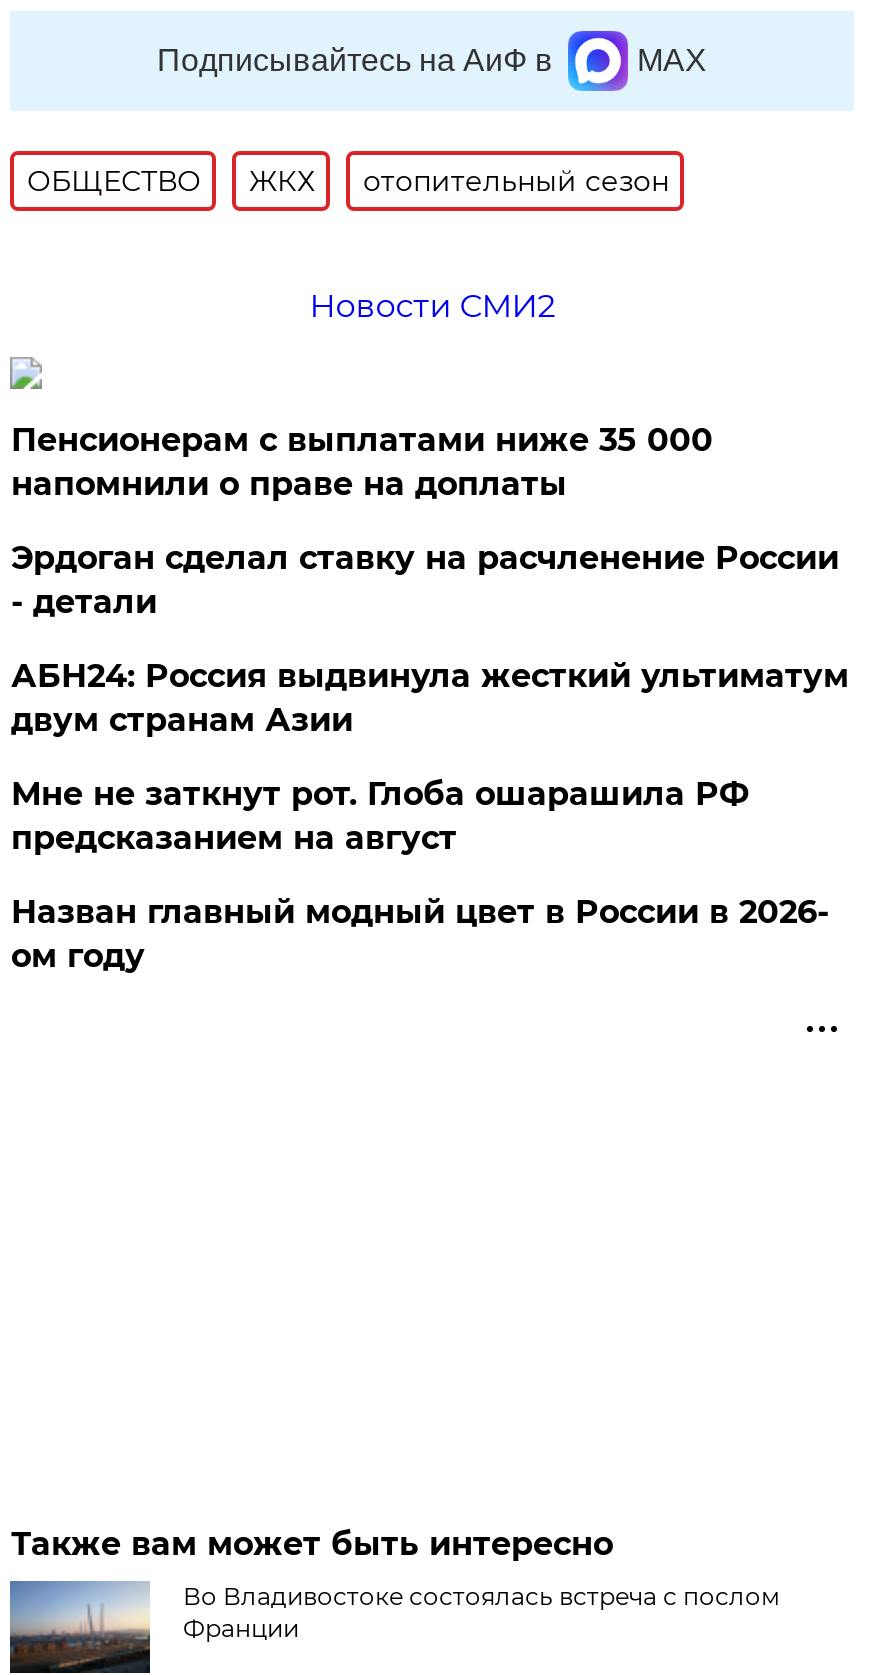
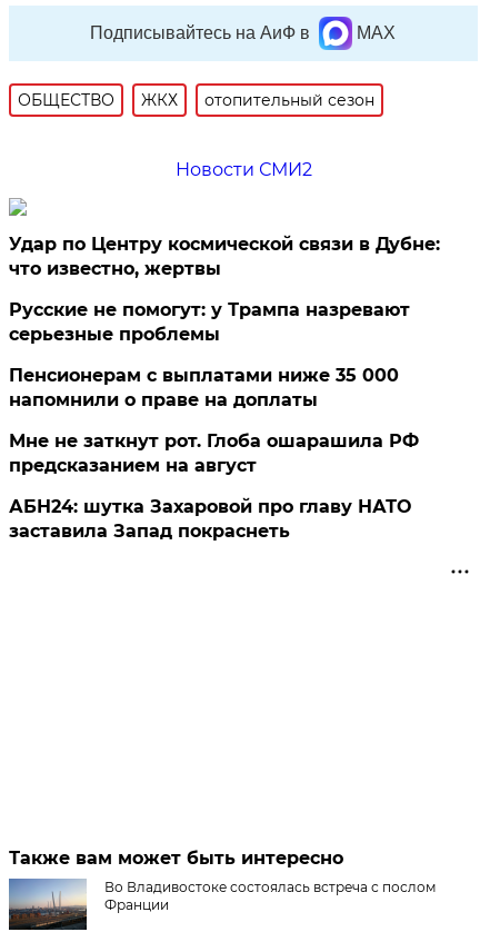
none -> [9,234,440,345] Удар по Центру космической связи в Дубне: | что известно, жертвы | Русские не помогут: у Трампа назревают | серьезные проблемы
moved [11,421,713,503] -> [9,365,399,410]: Пенсионерам с выплатами ниже 35 000 | напомнили о праве на доплаты
[11,539,849,739] Эрдоган сделал ставку на расчленение России | - детали | АБН24: Россия выдвинула жесткий ультиматум | двум странам Азии -> none
[11,893,829,975] Назван главный модный цвет в России в 2026- | ом году -> [9,496,412,542] АБН24: шутка Захаровой про главу НАТО | заставила Запад покраснеть

